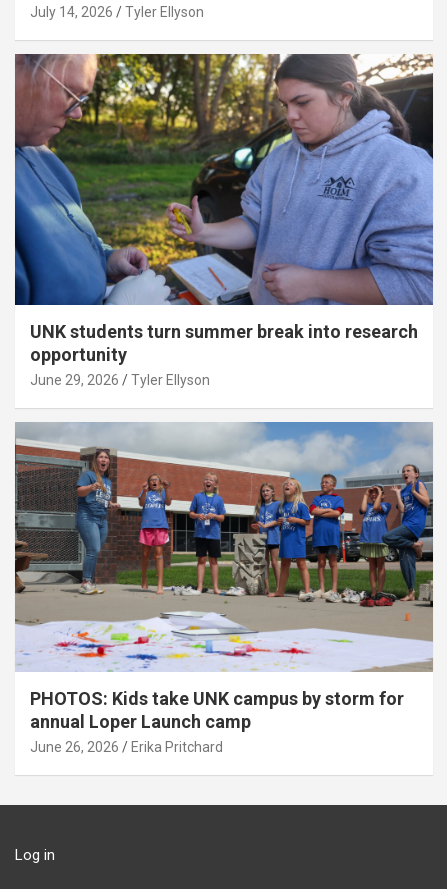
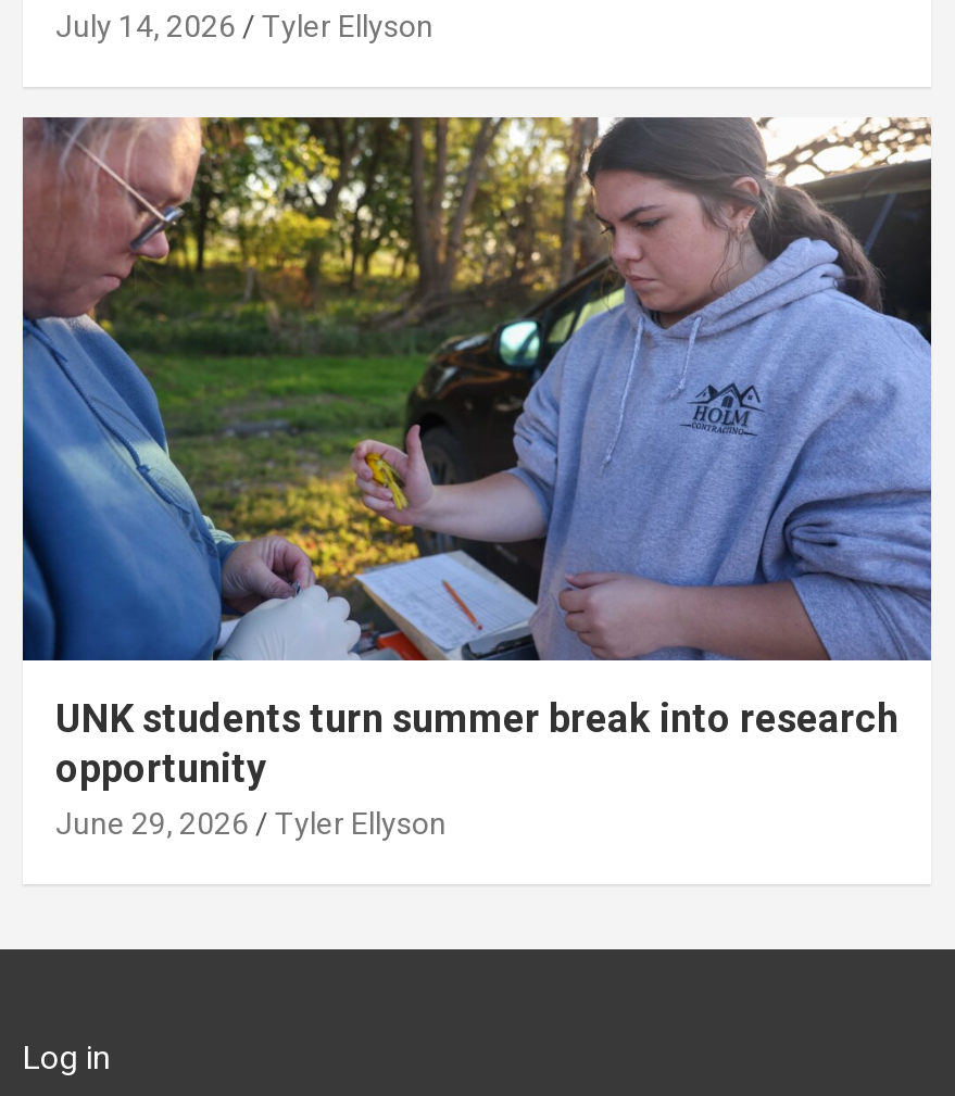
[14,421,434,755] [image] | PHOTOS: Kids take UNK campus by storm for | annual Loper Launch camp | June 26, 2026 | Erika Pritchard -> none

